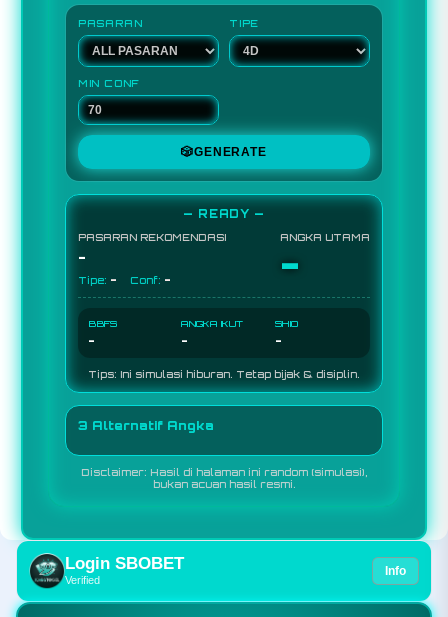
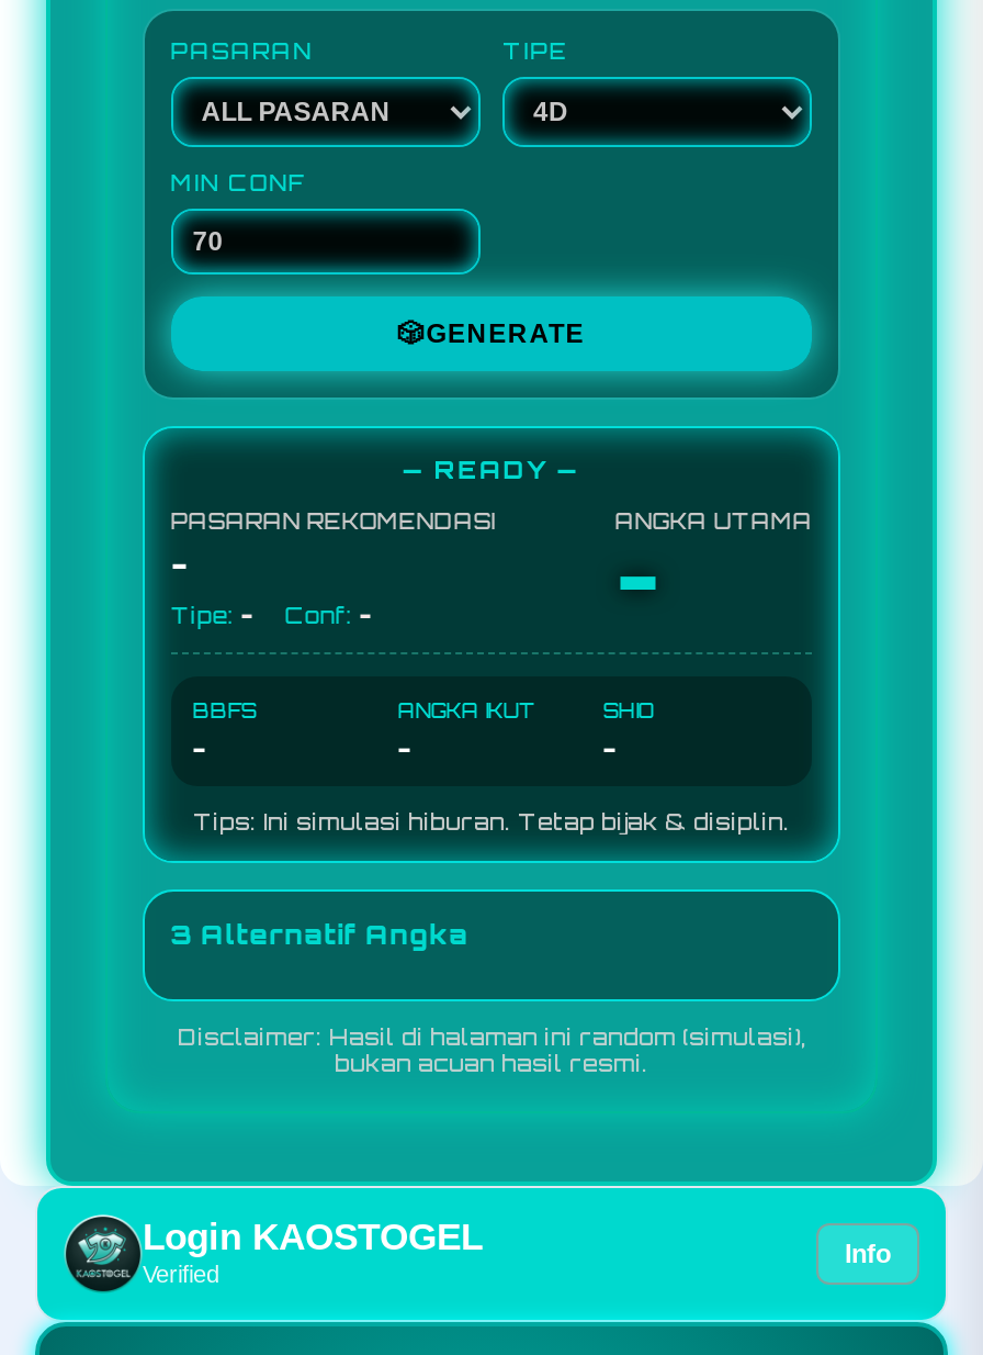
[65,554,184,573] Login SBOBET -> [143,1217,483,1259] Login KAOSTOGEL

